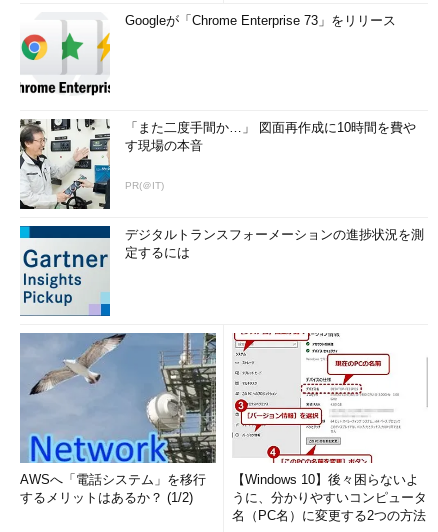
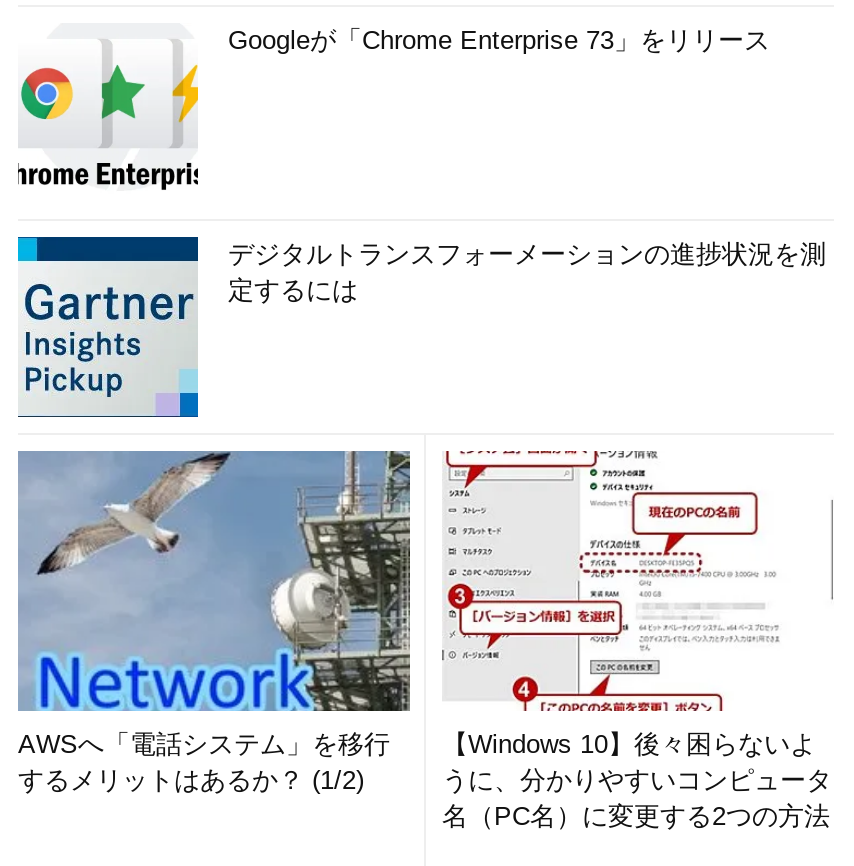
[19,118,416,210] [image] | 「また二度手間か…」 図面再作成に10時間を費や | す現場の本音 | PR(＠IT) -> none

